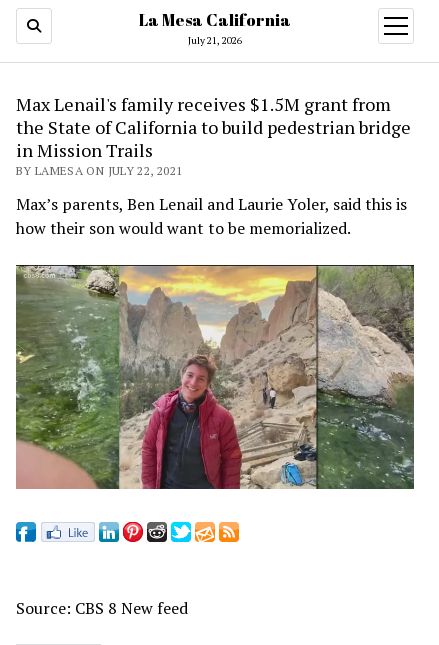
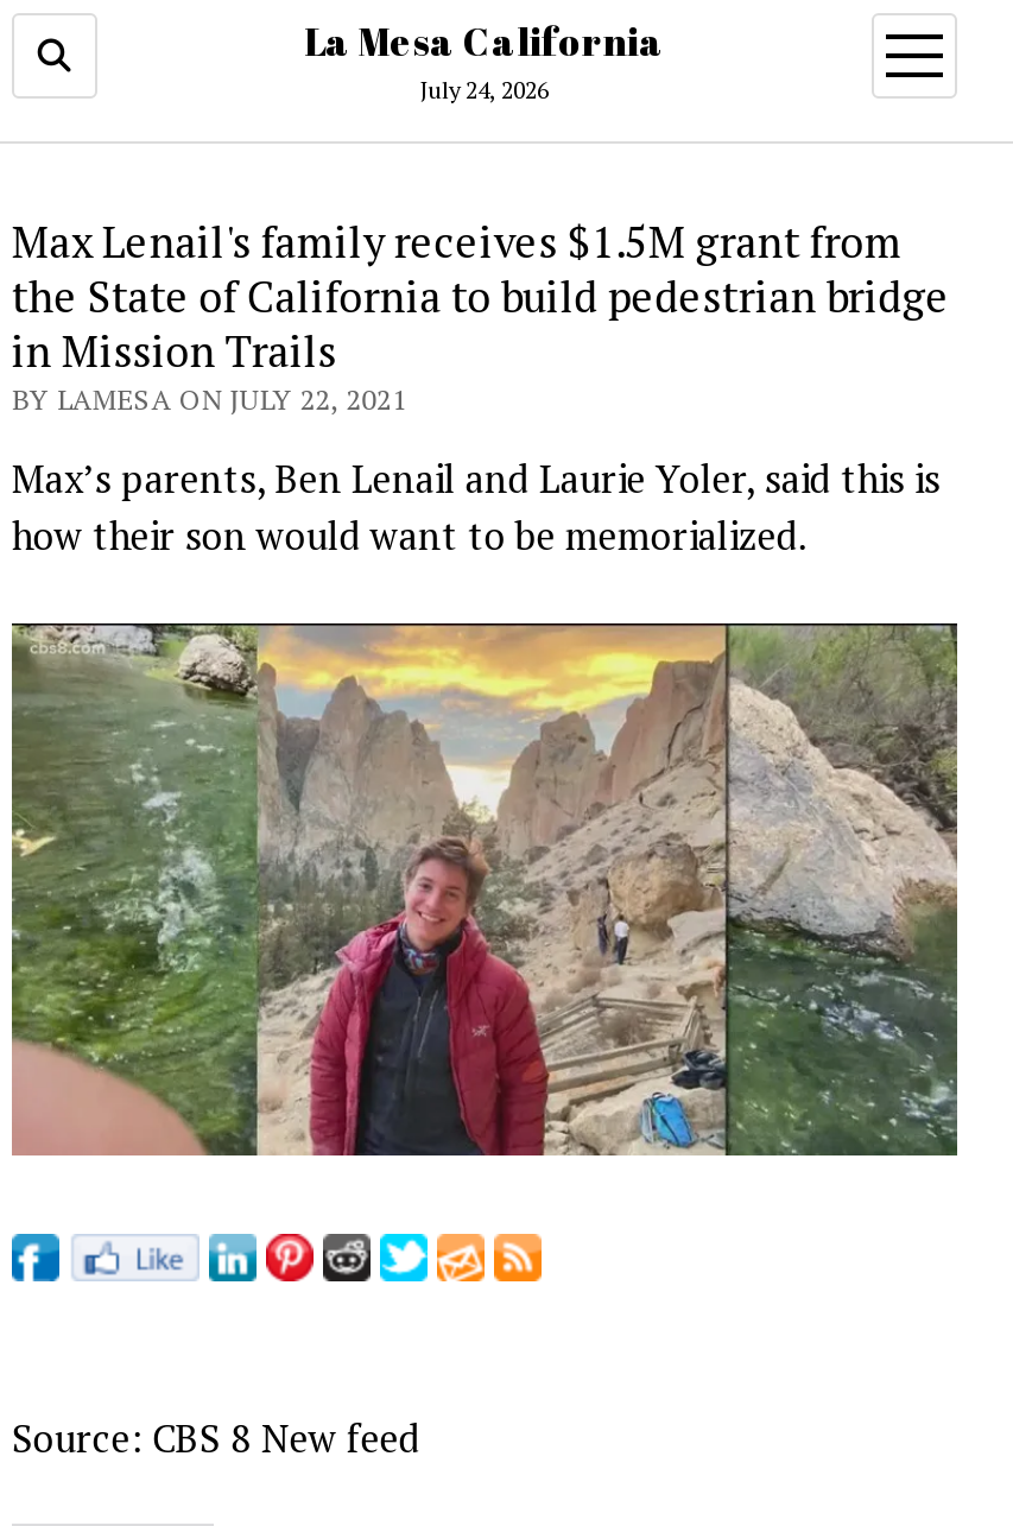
[188,34,242,47] July 21, 2026 -> [420,75,549,106] July 24, 2026

